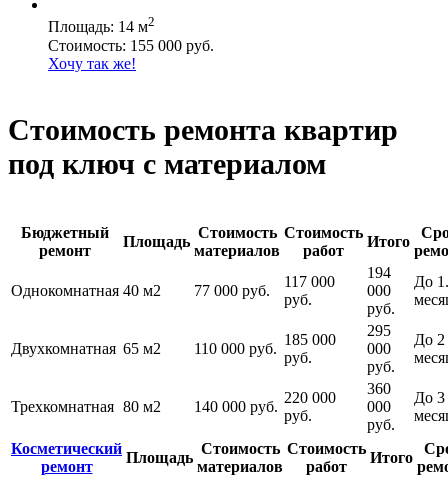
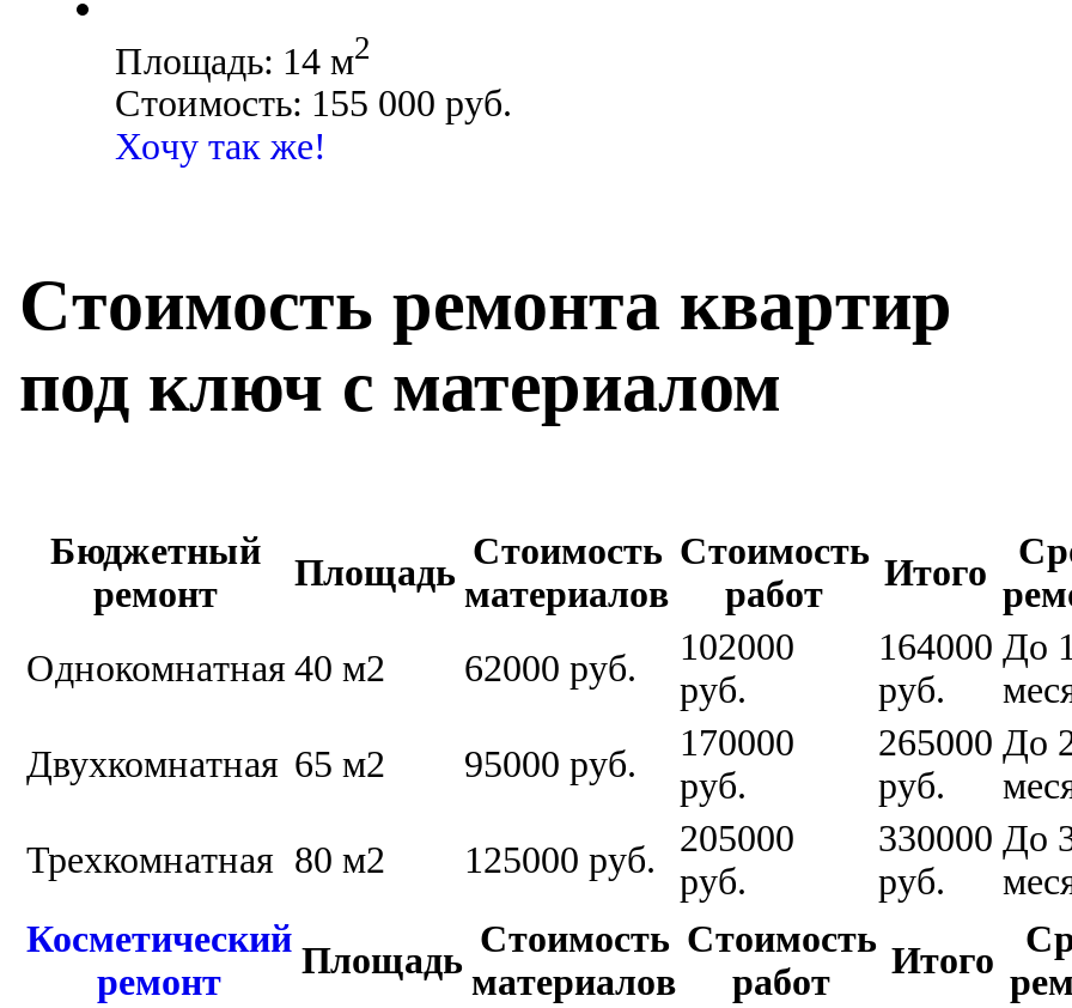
[367,264,391,299] 194 | 000 -> [878,627,993,667] 164000
[284,273,335,290] 117 000 -> [680,627,794,667] 102000
[11,282,270,299] Однокомнатная 40 м2 77 000 руб. -> [26,648,636,689] Однокомнатная 40 м2 62000 руб.
[367,322,391,357] 295 | 000 -> [878,722,993,763] 265000
[284,331,336,348] 185 000 -> [680,722,794,763] 170000
[11,340,277,357] Двухкомнатная 65 м2 110 000 руб. -> [26,744,636,785] Двухкомнатная 65 м2 95000 руб.
[367,380,391,415] 360 | 000 -> [878,818,993,859] 330000
[284,389,336,406] 220 000 -> [680,818,794,859] 205000
[11,398,278,415] Трехкомнатная 80 м2 140 000 руб. -> [26,840,656,880] Трехкомнатная 80 м2 125000 руб.

